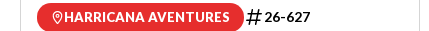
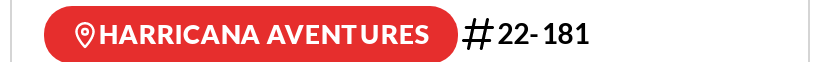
[264,8,310,25] 26-627 -> [498,17,590,51] 22-181

